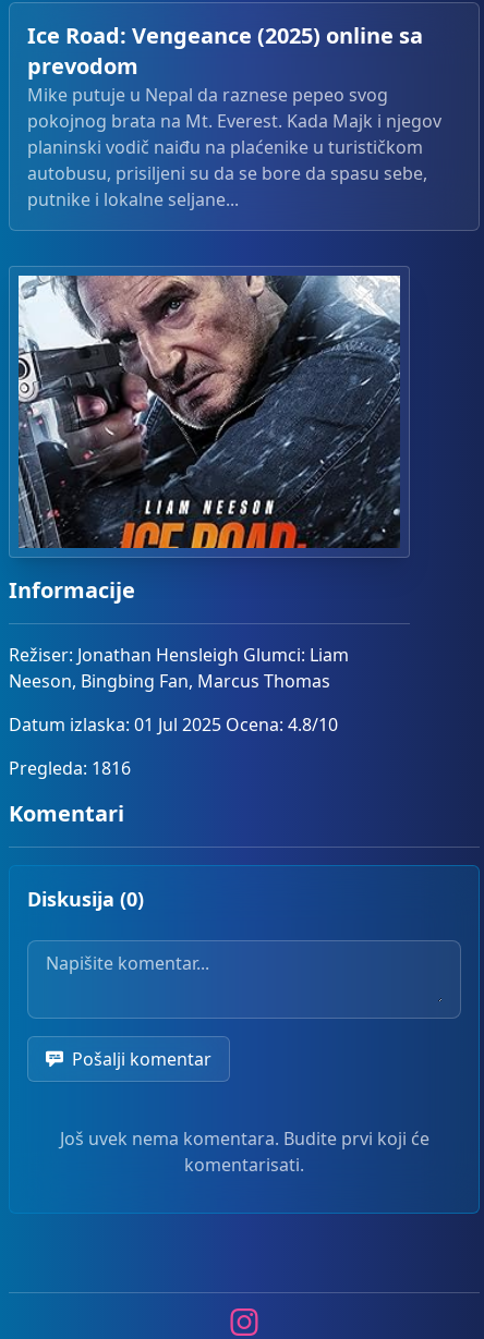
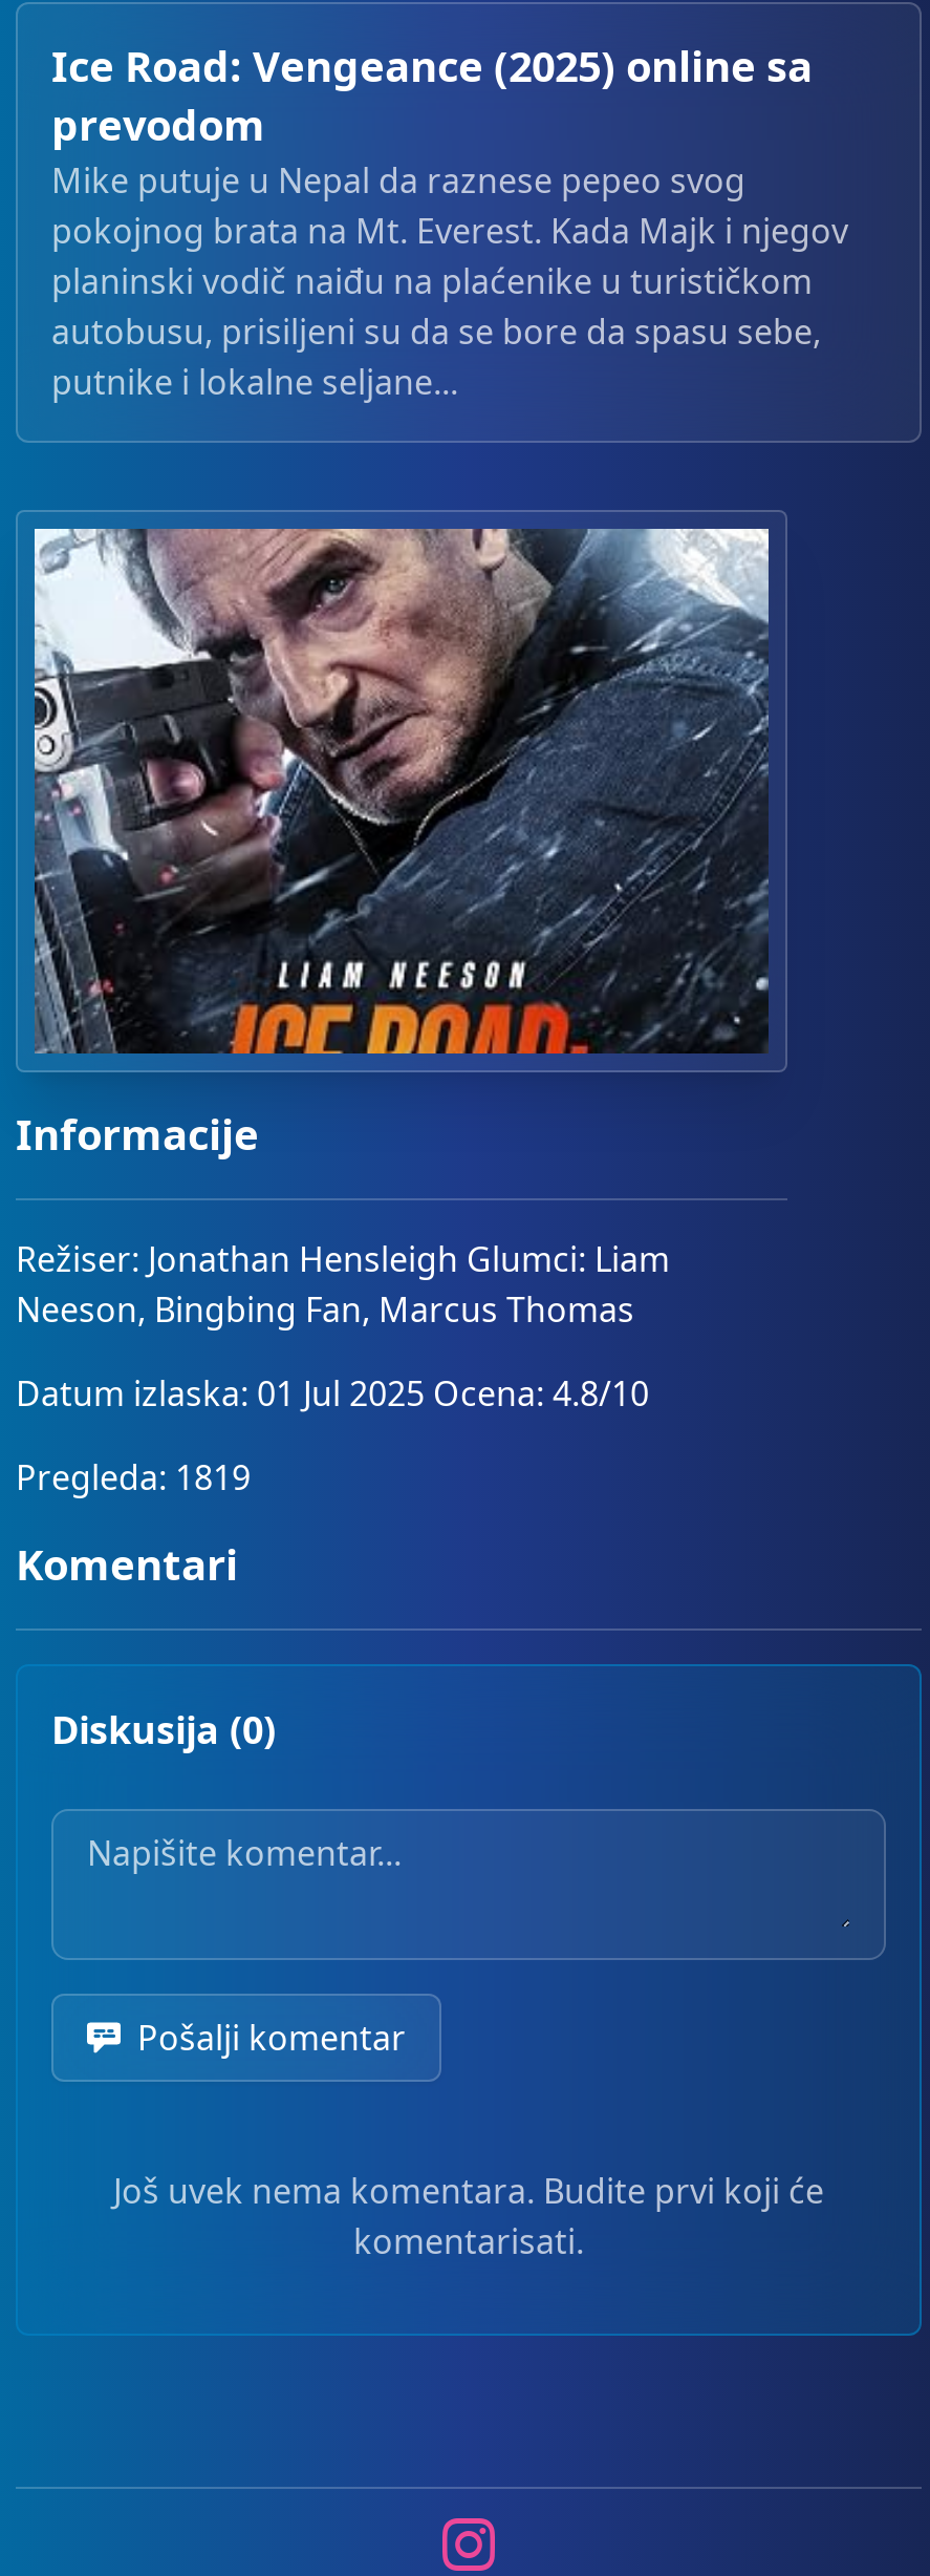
[9,756,131,780] Pregleda: 1816 -> [16,1454,251,1500] Pregleda: 1819

